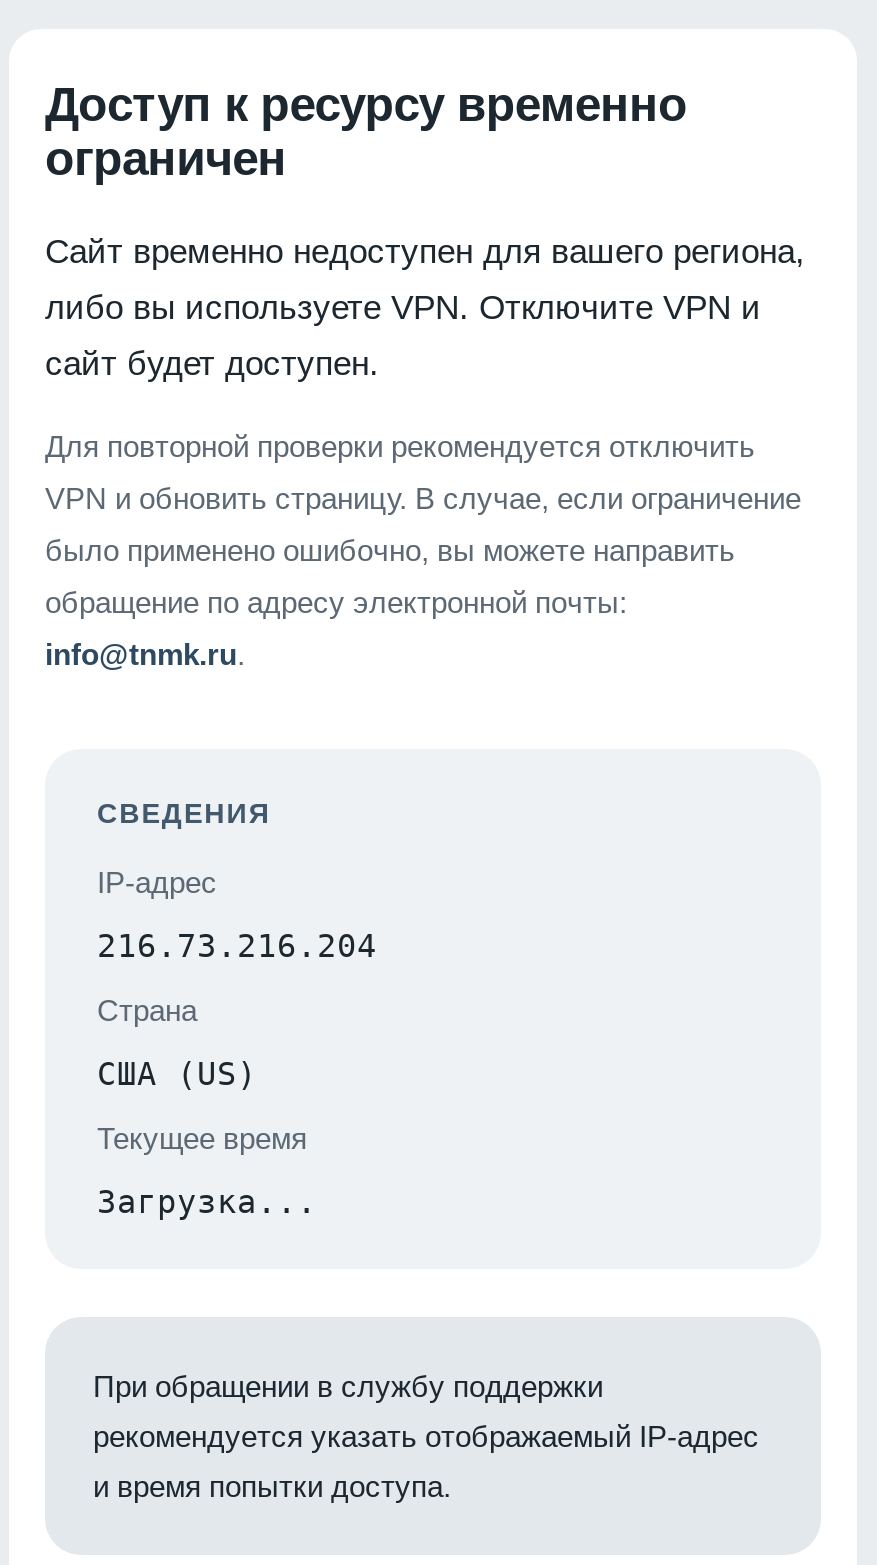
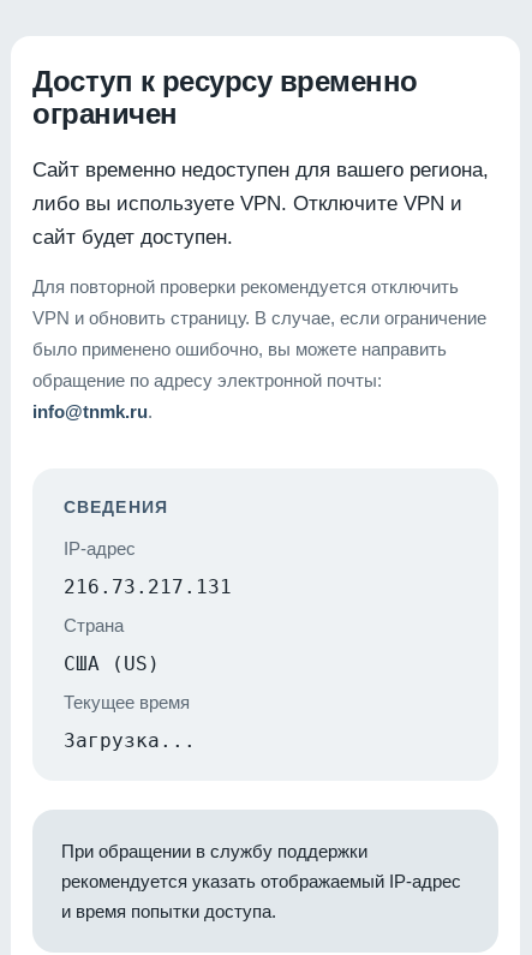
[97,926,377,964] 216.73.216.204 -> [64,575,232,598] 216.73.217.131

